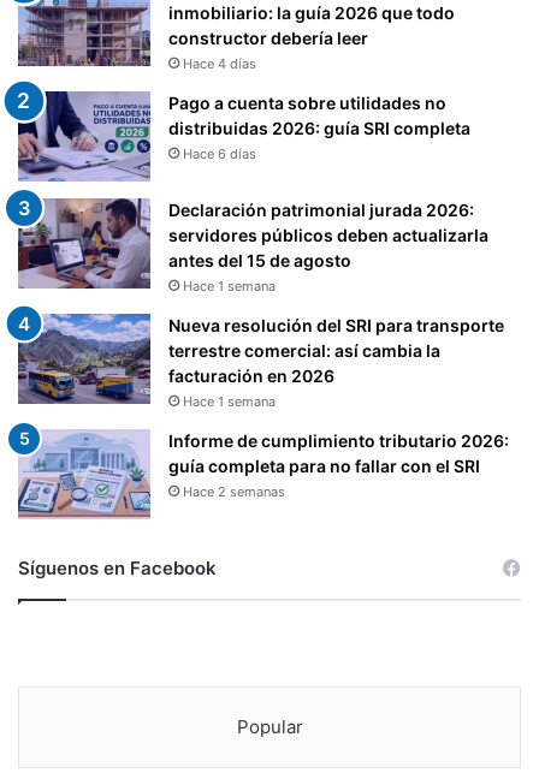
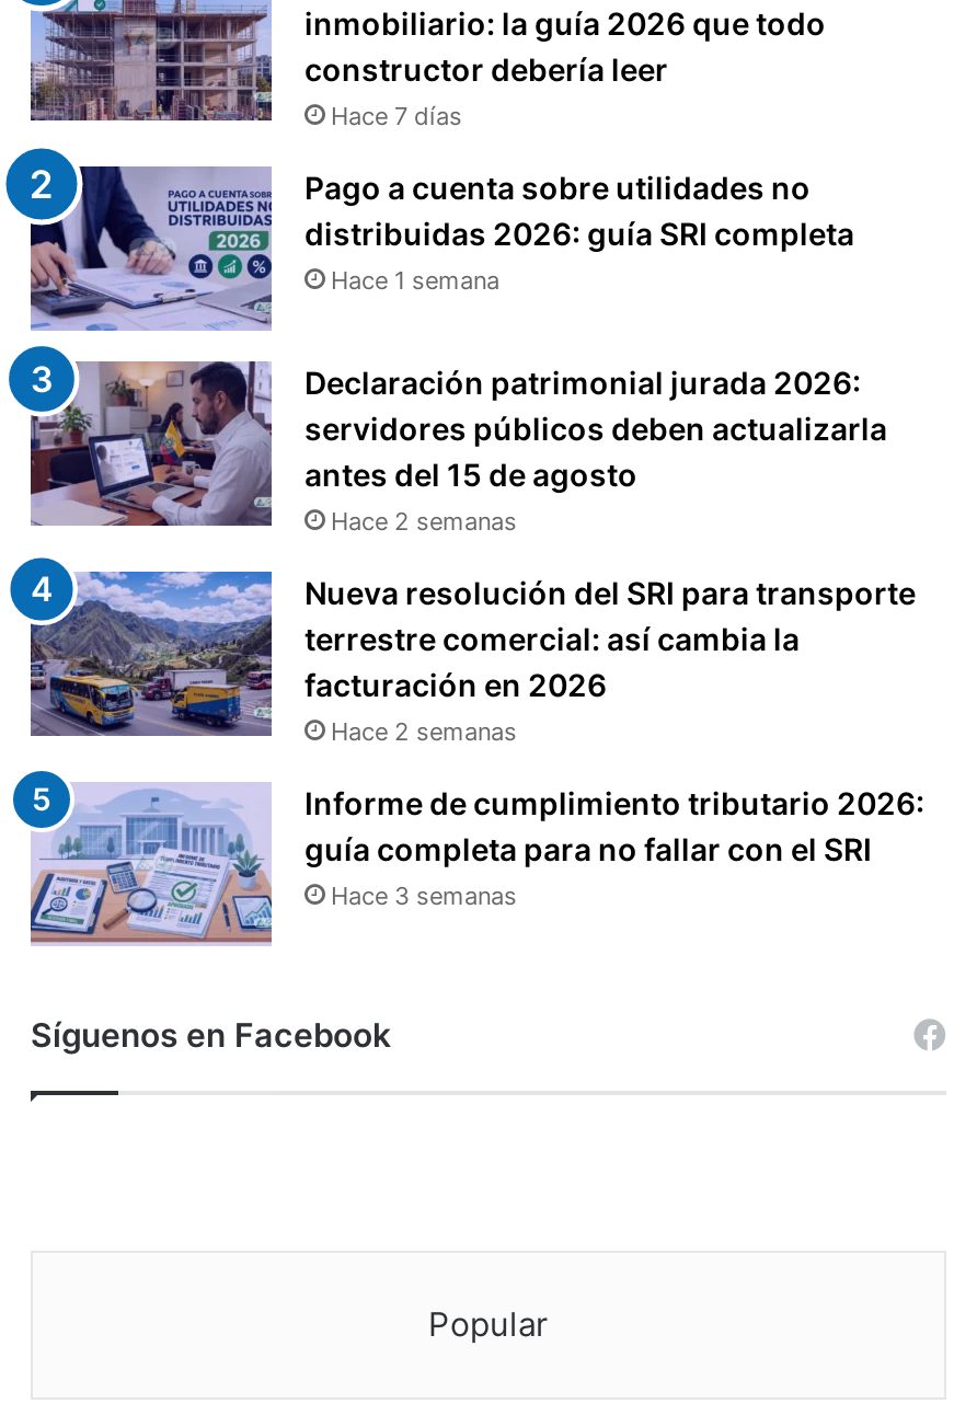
[183,55,256,72] Hace 4 días -> [331,101,462,132] Hace 7 días
[183,146,256,162] Hace 6 días -> [331,265,499,296] Hace 1 semana
[183,278,276,295] Hace 1 semana -> [331,506,517,537] Hace 2 semanas
[183,393,276,410] Hace 1 semana -> [331,716,517,747] Hace 2 semanas
[183,483,285,500] Hace 2 semanas -> [331,881,517,911] Hace 3 semanas

